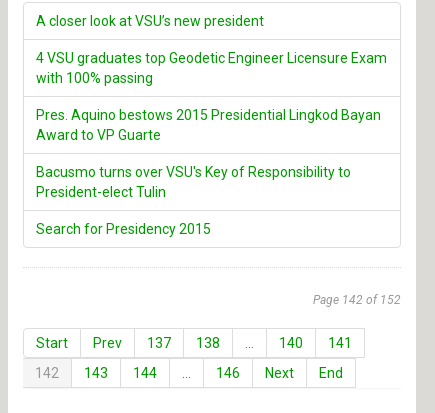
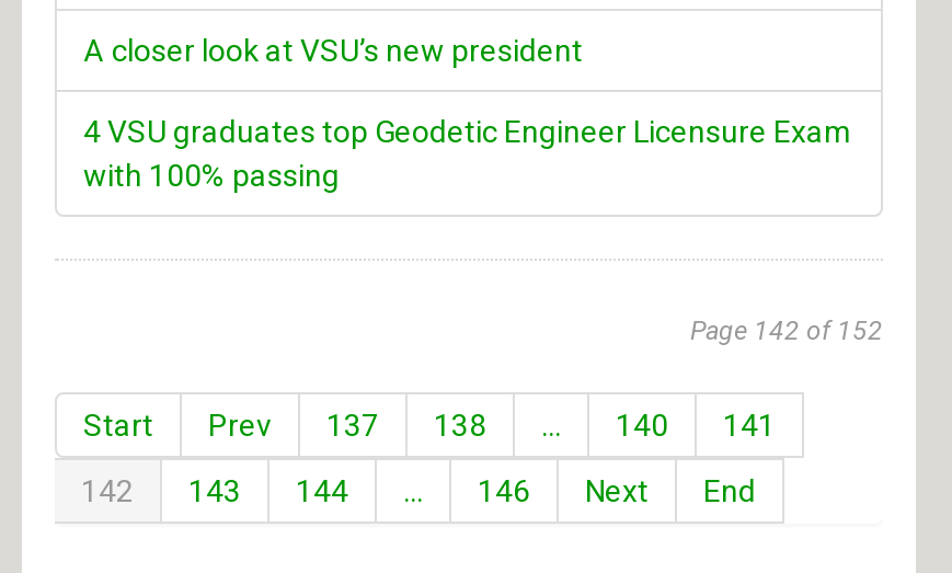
[36,107,381,237] Pres. Aquino bestows 2015 Presidential Lingkod Bayan | Award to VP Guarte | Bacusmo turns over VSU's Key of Responsibility to | President-elect Tulin | Search for Presidency 2015 -> none

